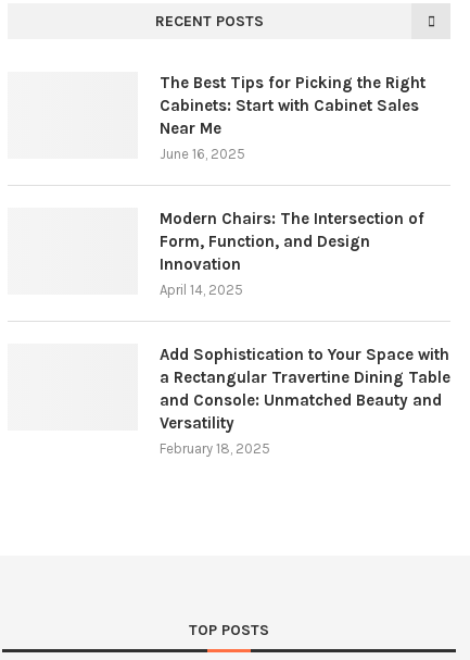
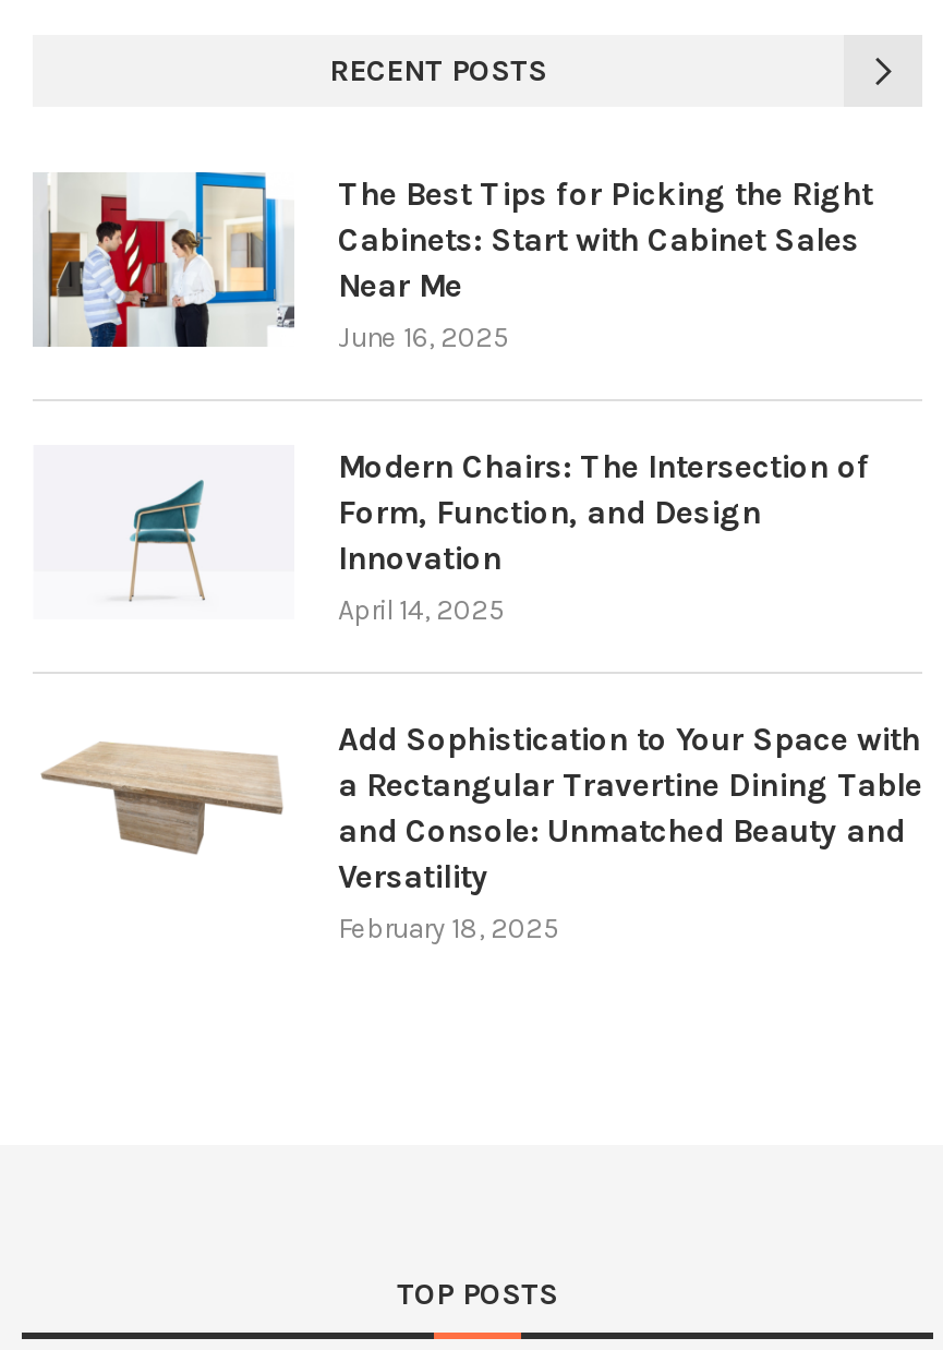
none -> [33,170,297,349] [image]
none -> [126,478,205,602] [image]
none -> [39,742,283,855] [image]

